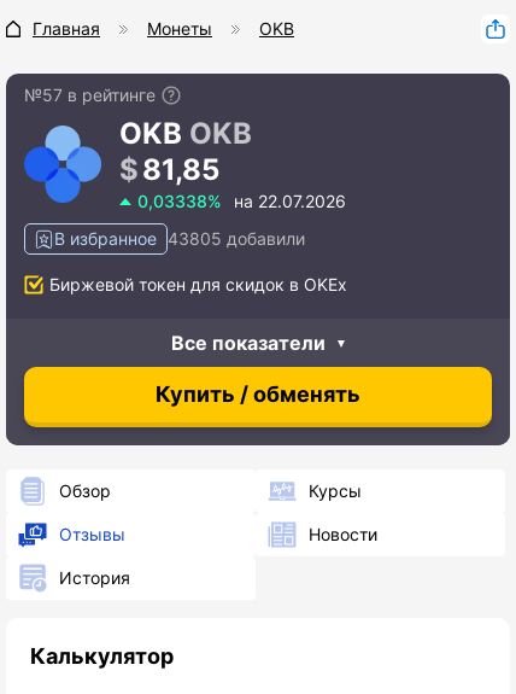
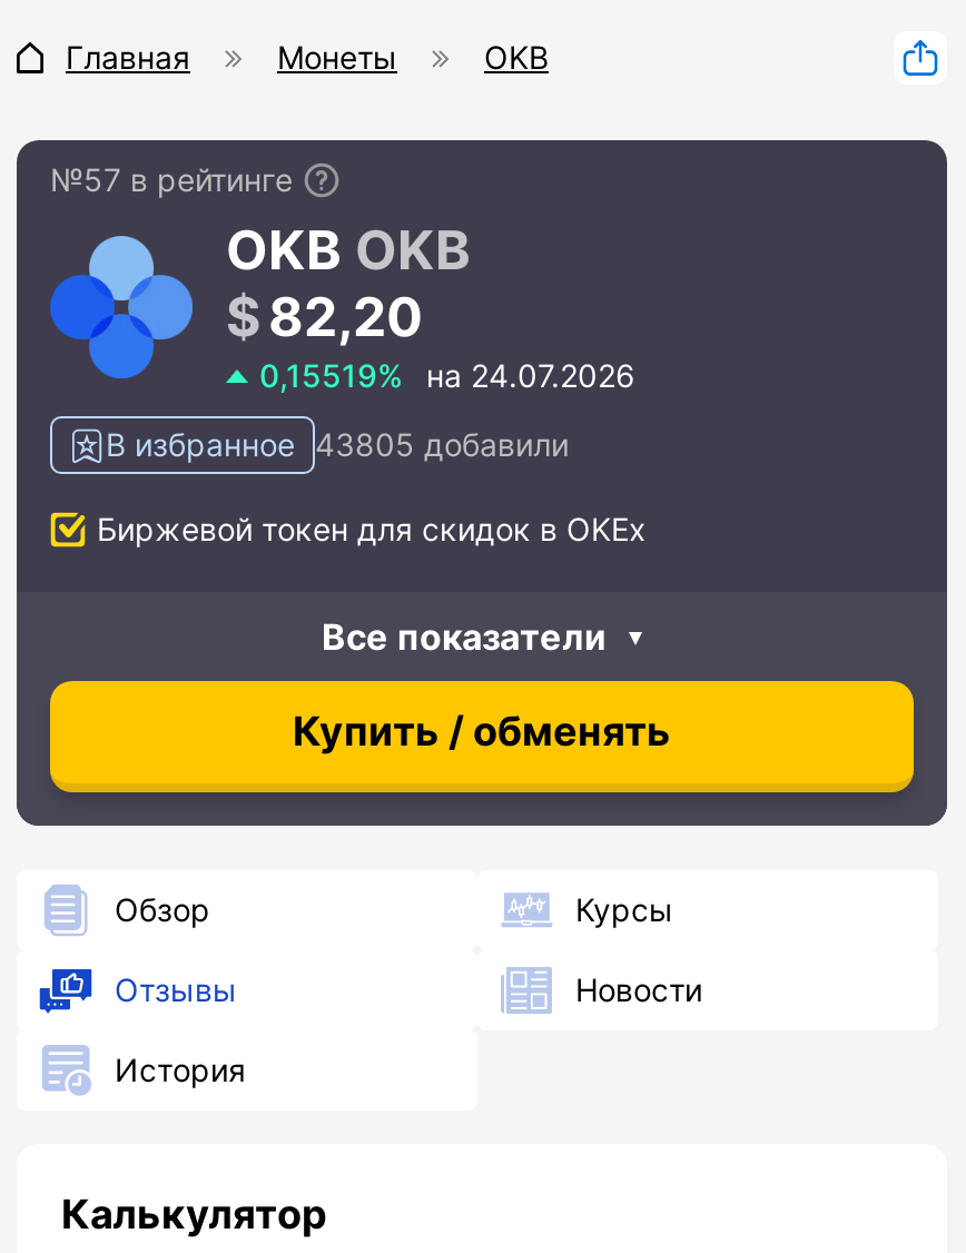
[142,153,219,188] 81,85 -> [268,286,424,350] 82,20
[137,191,346,212] 0,03338% на 22.07.2026 -> [259,357,635,395] 0,15519% на 24.07.2026

